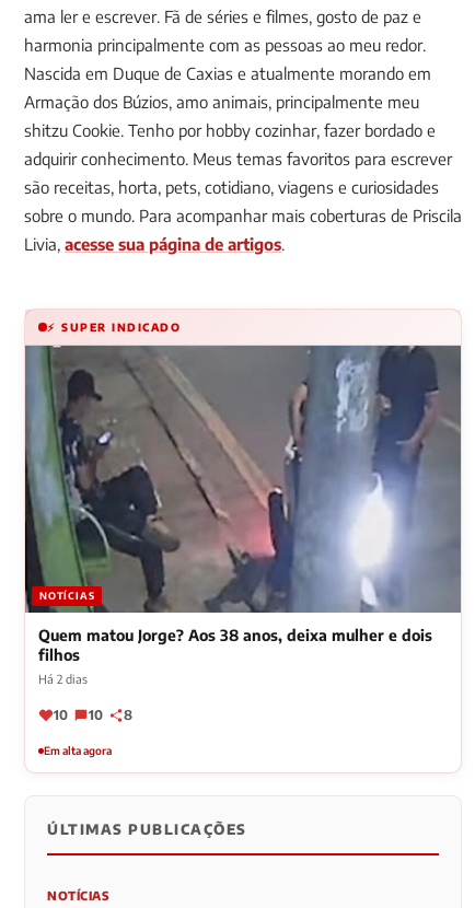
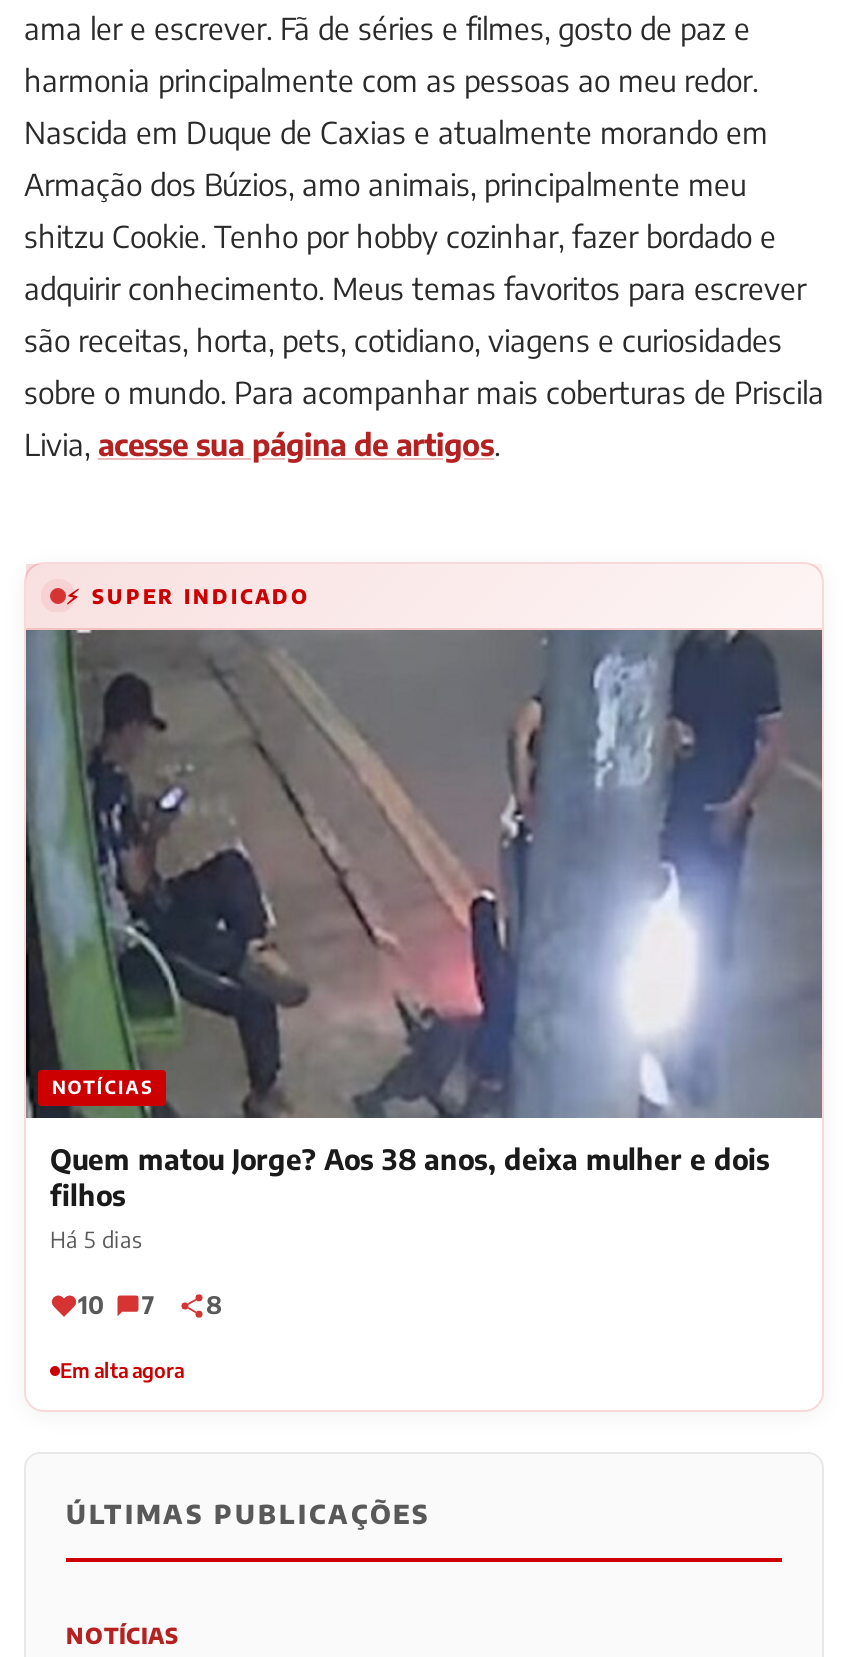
[38,672,88,686] Há 2 dias -> [50,1226,142,1252] Há 5 dias
[54,707,132,723] 10 10 8 -> [78,1290,222,1320] 10 7 8

